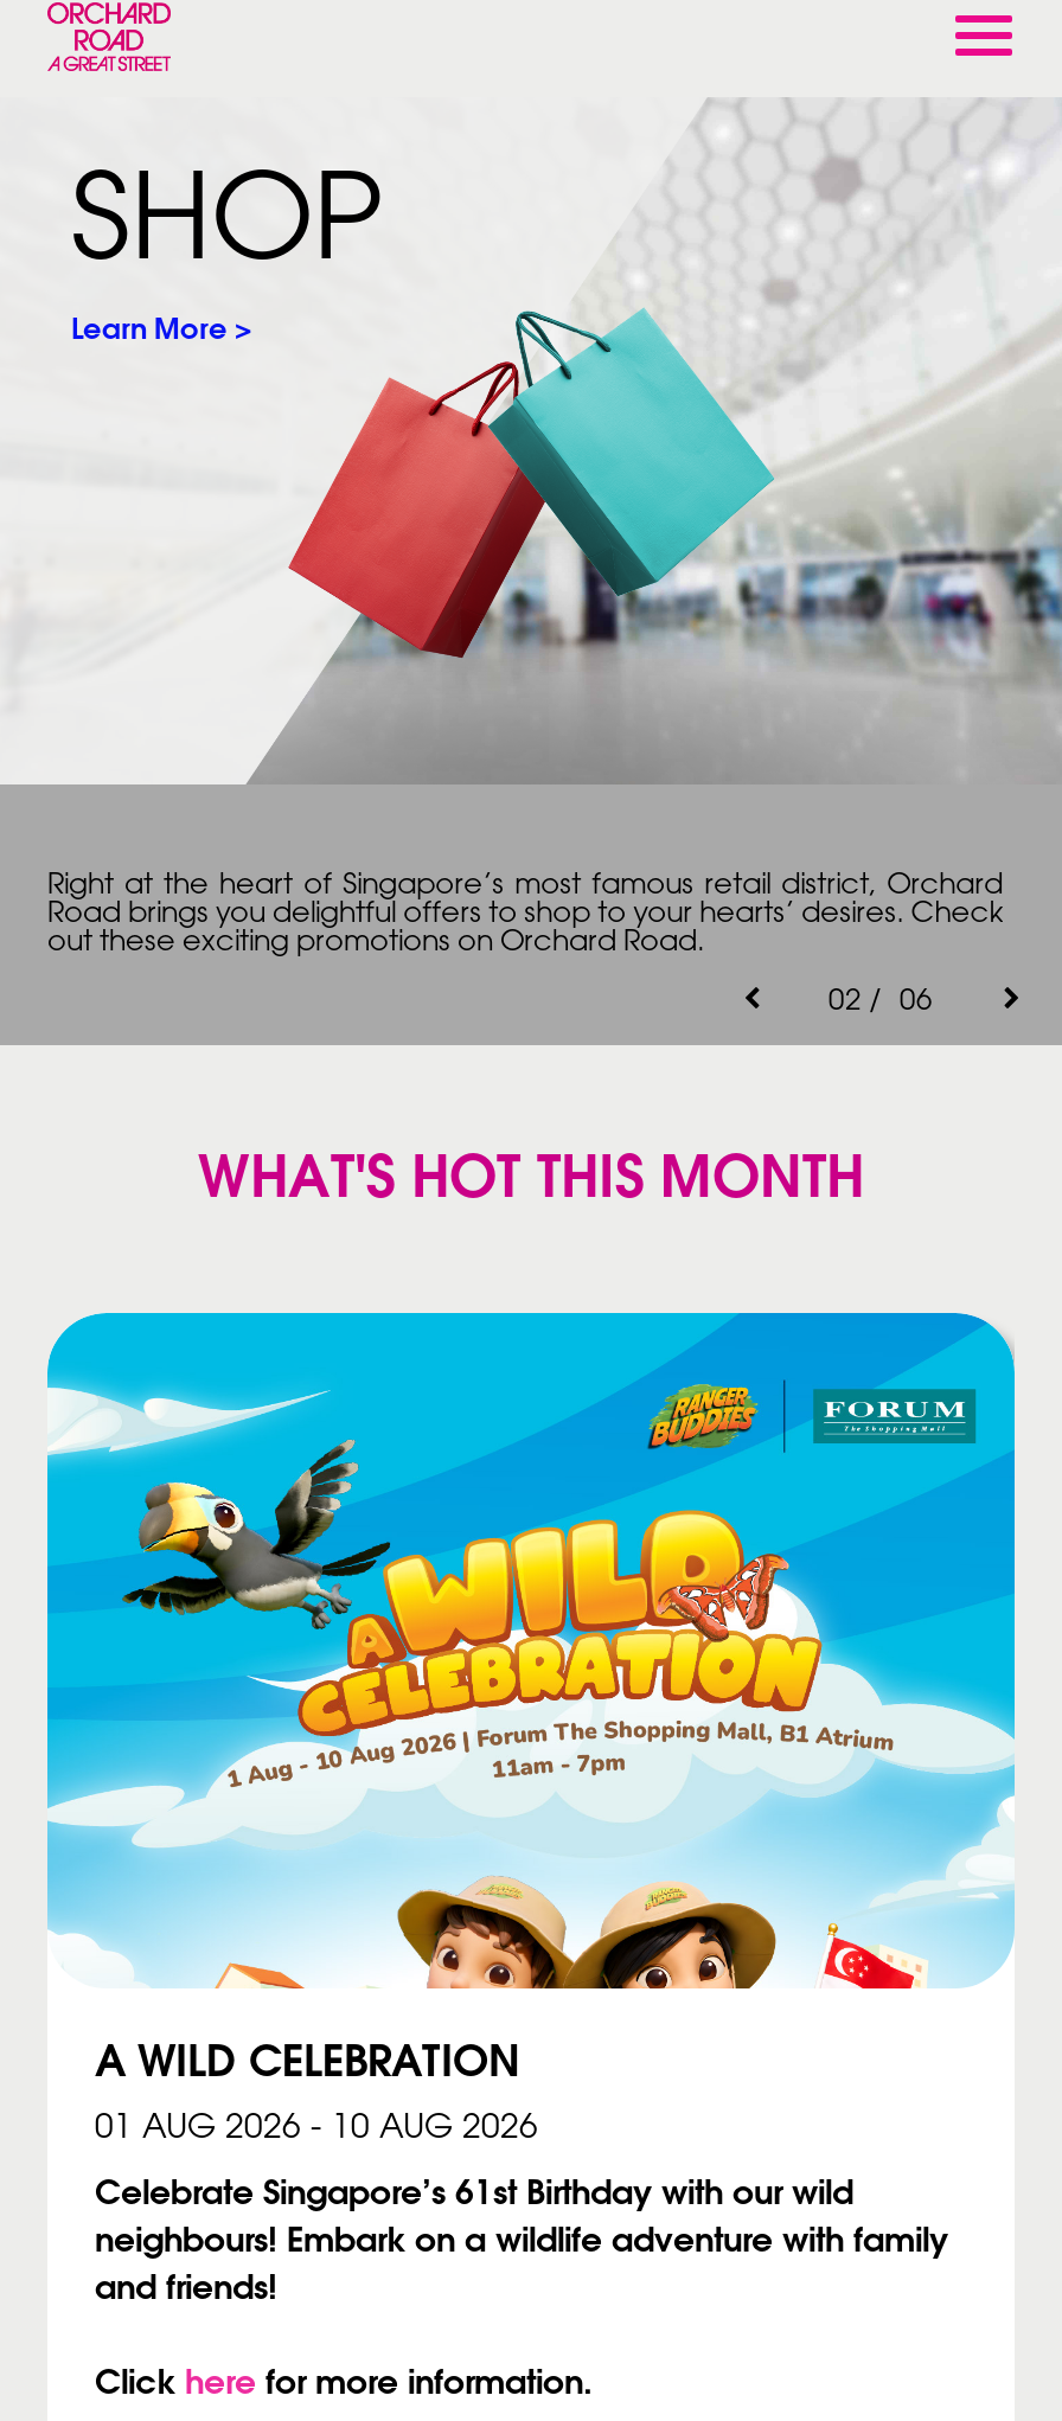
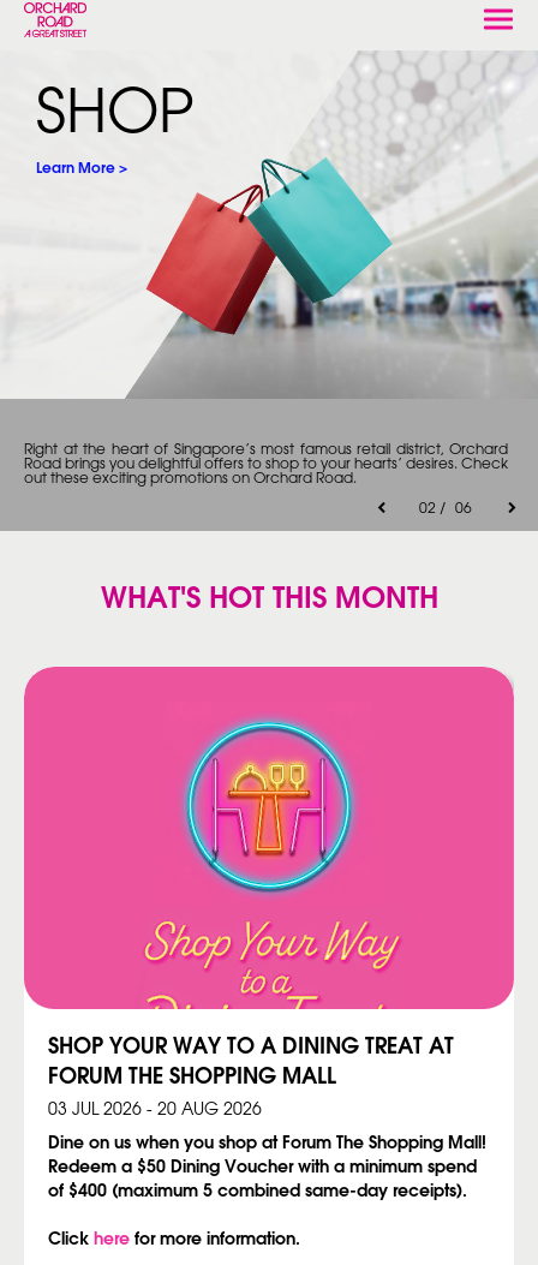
[45,1311,1017,2306] [image] | A WILD CELEBRATION | 01 AUG 2026 - 10 AUG 2026 | Celebrate Singapore’s 61st Birthday with our wild | neighbours! Embark on a wildlife adventure with family | and friends! -> [23,666,515,1200] [image] | SHOP YOUR WAY TO A DINING TREAT AT | FORUM THE SHOPPING MALL | 03 JUL 2026 - 20 AUG 2026 | Dine on us when you shop at Forum The Shopping Mall! | Redeem a $50 Dining Voucher with a minimum spend | of $400 (maximum 5 combined same-day receipts).

